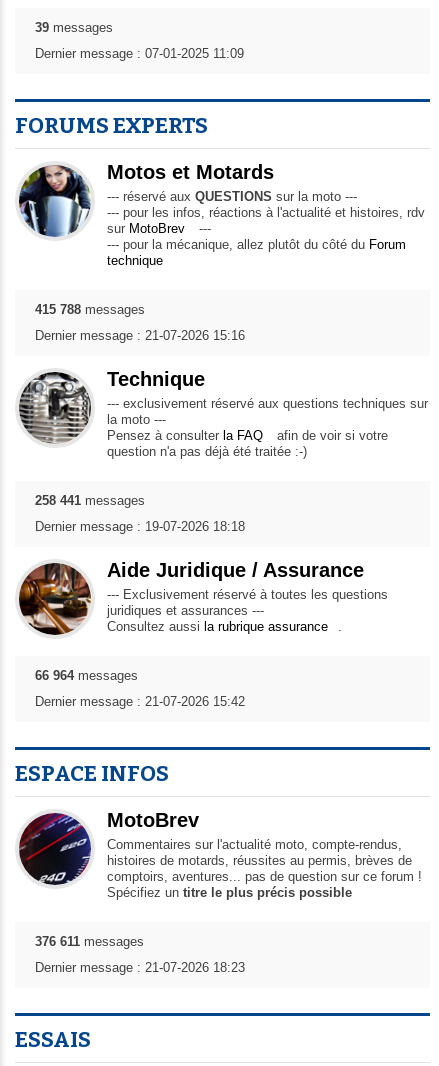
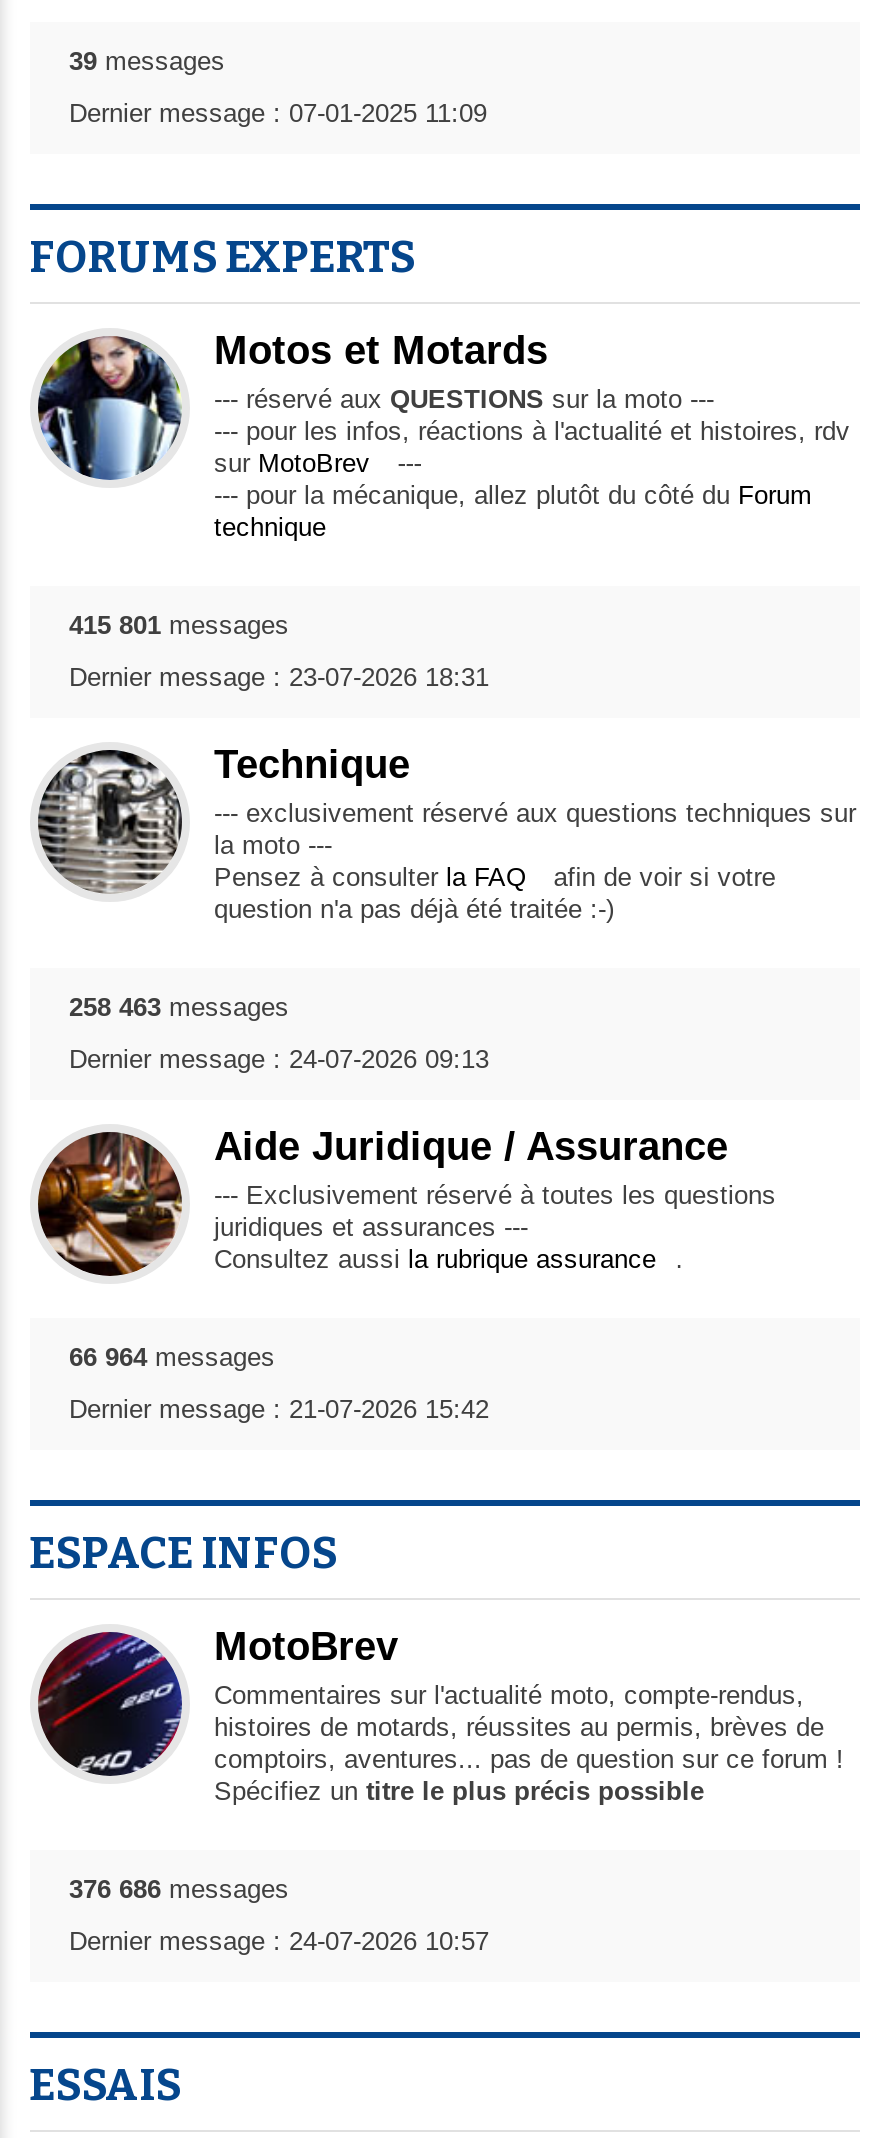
[34,302,144,317] 415 788 messages -> [69,610,289,640] 415 801 messages
[34,328,244,343] Dernier message : 21-07-2026 15:16 -> [69,662,489,692] Dernier message : 23-07-2026 18:31
[34,493,144,508] 258 441 messages -> [69,993,289,1023] 258 463 messages
[34,519,244,534] Dernier message : 19-07-2026 18:18 -> [69,1045,489,1075] Dernier message : 24-07-2026 09:13
[34,934,143,949] 376 611 messages -> [69,1875,289,1905] 376 686 messages
[34,960,244,975] Dernier message : 21-07-2026 18:23 -> [69,1927,489,1957] Dernier message : 24-07-2026 10:57

